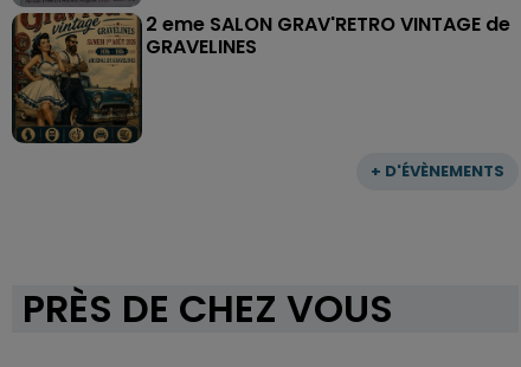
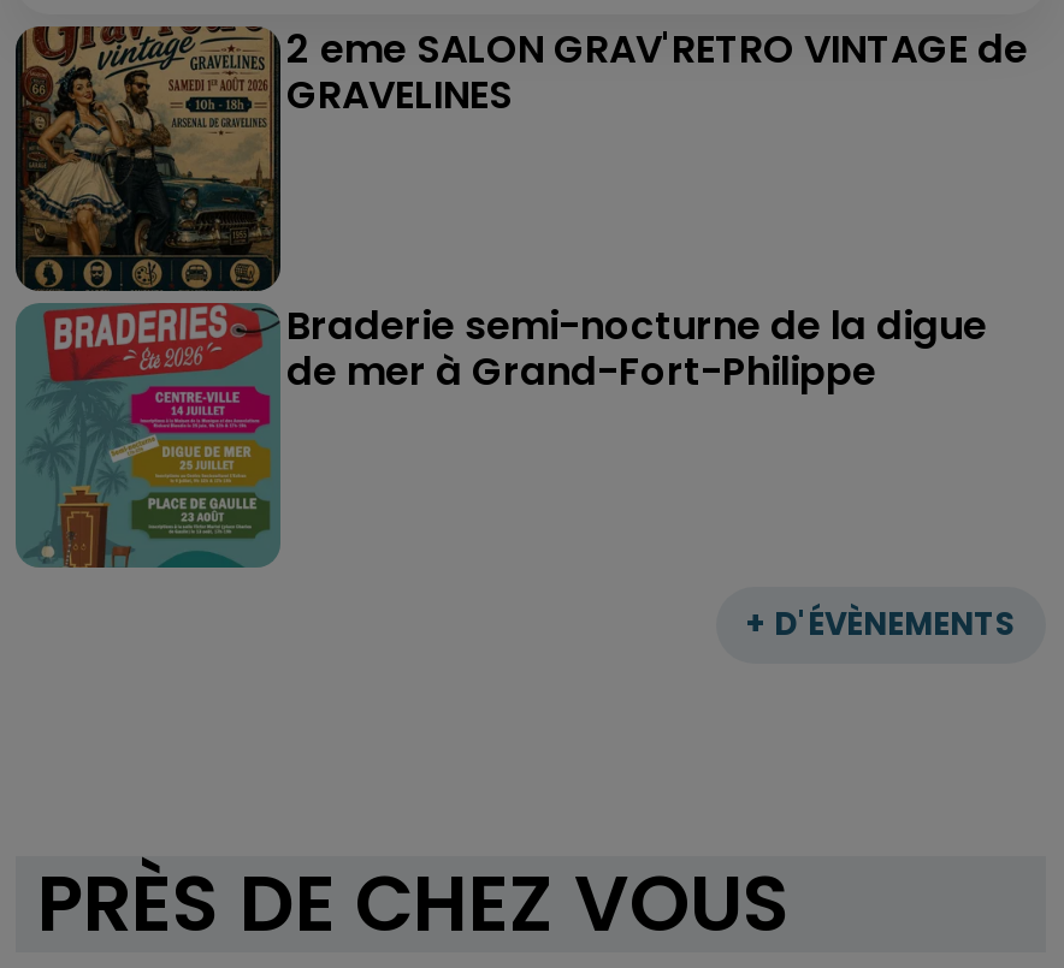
none -> [18,299,987,570] [image] | Braderie semi-nocturne de la digue | de mer à Grand-Fort-Philippe

